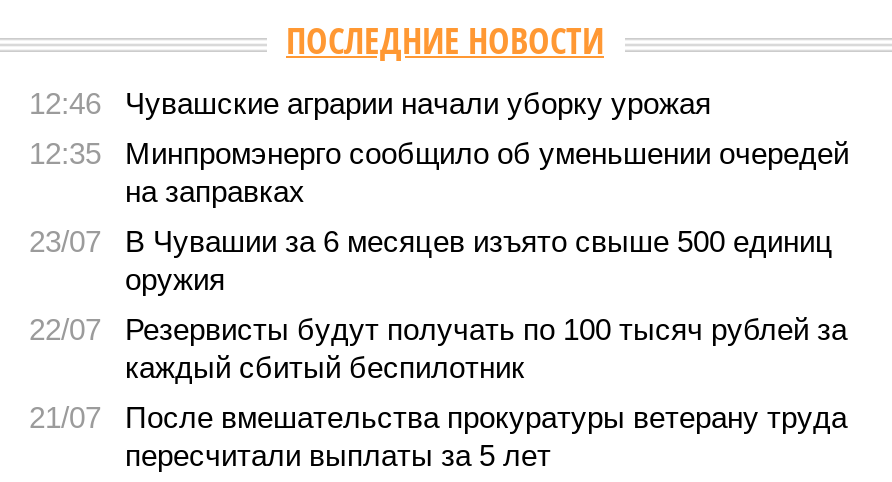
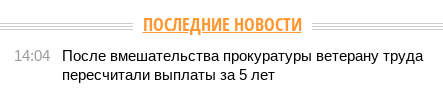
[29,86,849,434] 12:46 | Чувашские аграрии начали уборку урожая | 12:35 | Минпромэнерго сообщило об уменьшении очередей | на заправках | 23/07 | В Чувашии за 6 месяцев изъято свыше 500 единиц | оружия | 22/07 | Резервисты будут получать по 100 тысяч рублей за | каждый сбитый беспилотник | 21/07 -> [14,47,50,64] 14:04

